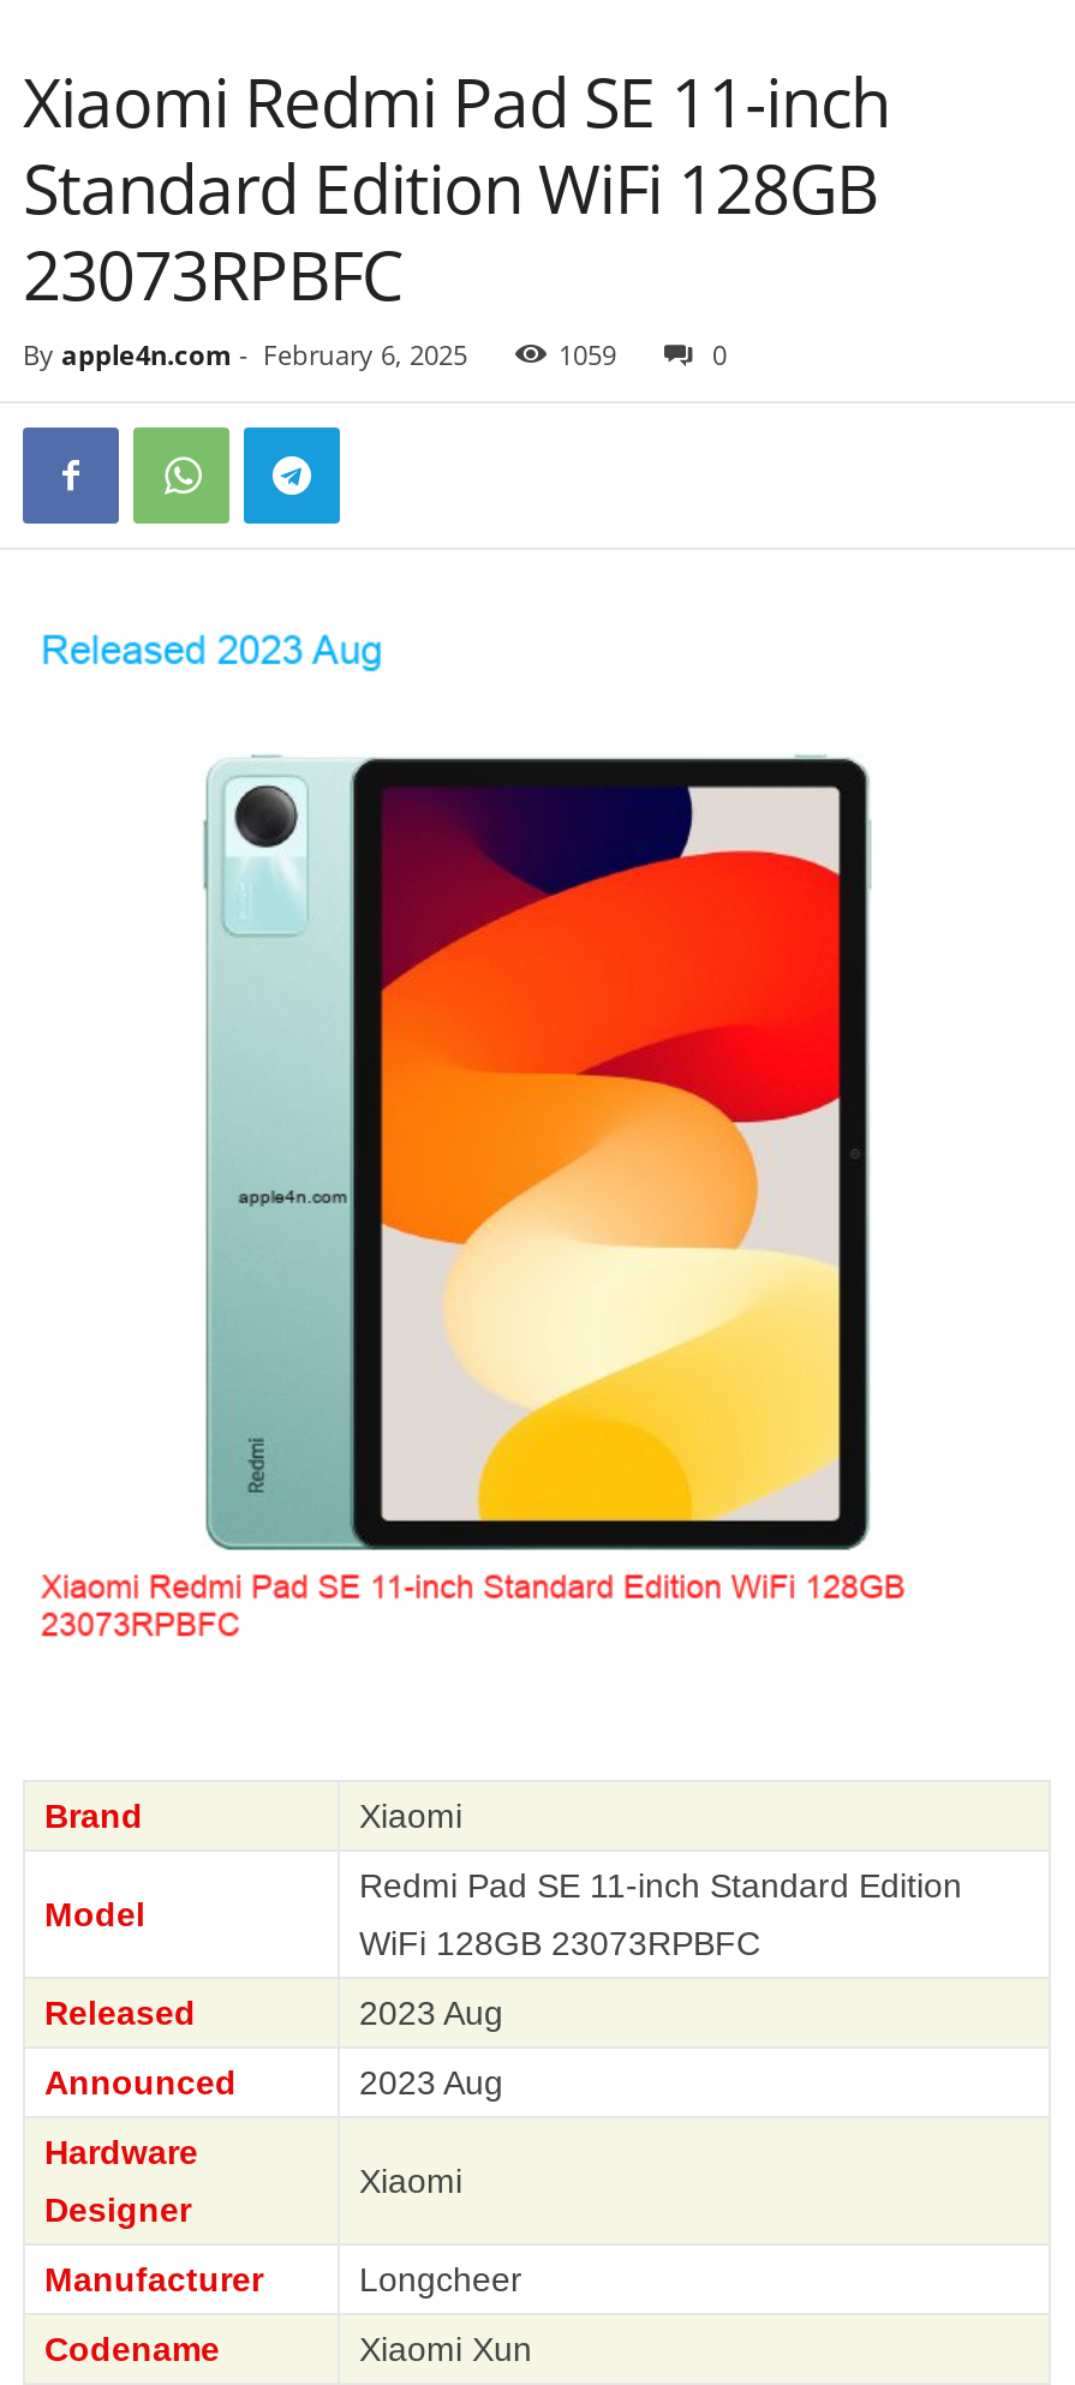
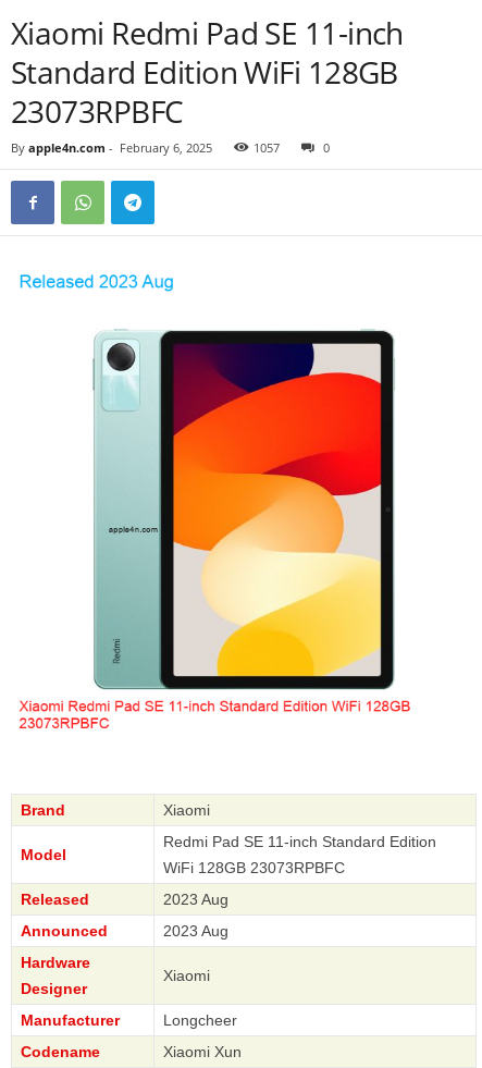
[559,336,616,372] 1059 -> [254,139,280,156] 1057

